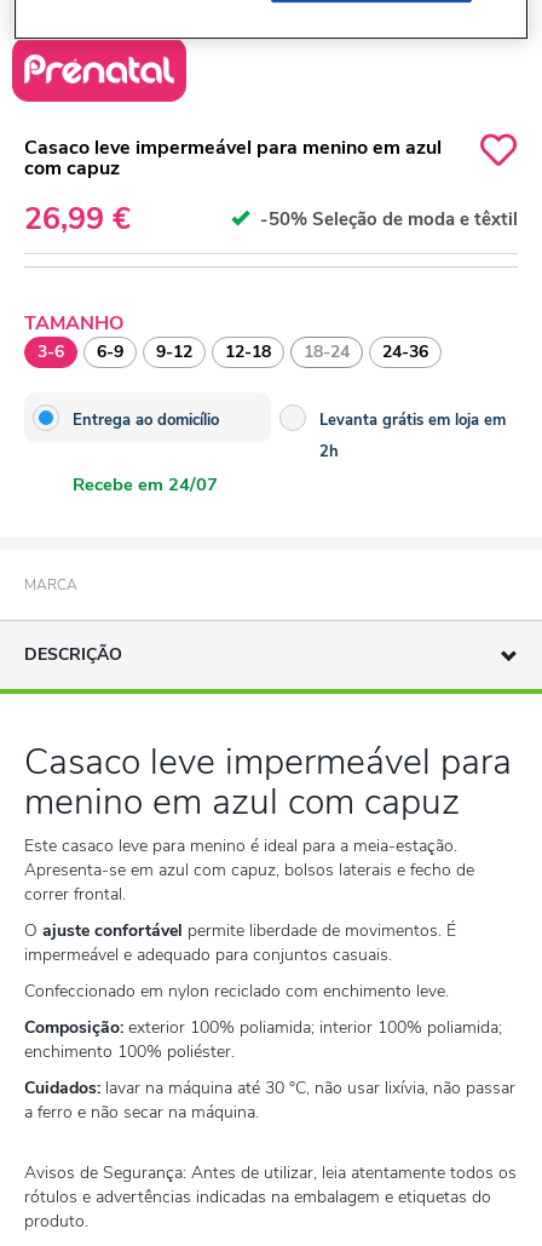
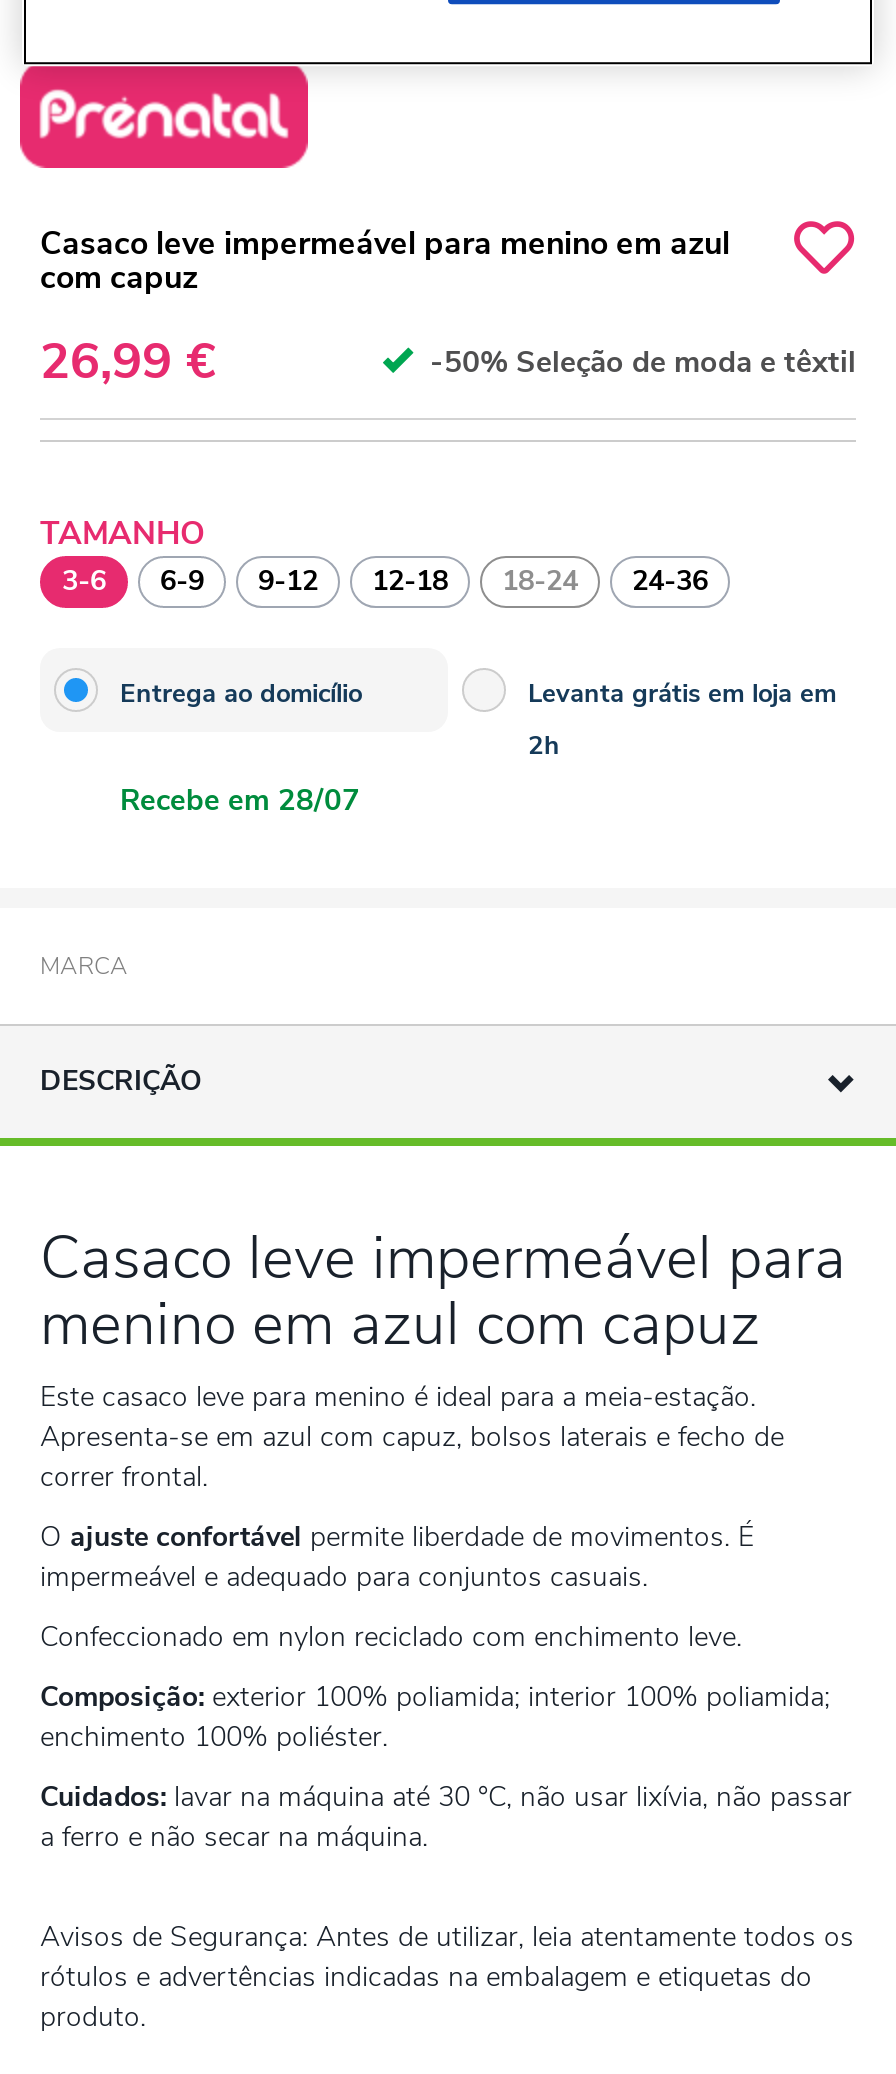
[73,472,218,496] Recebe em 24/07 -> [120,780,360,820] Recebe em 28/07

